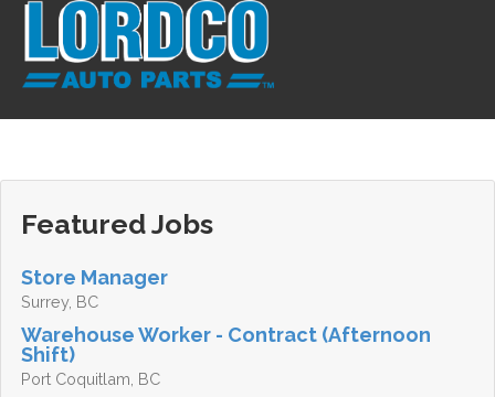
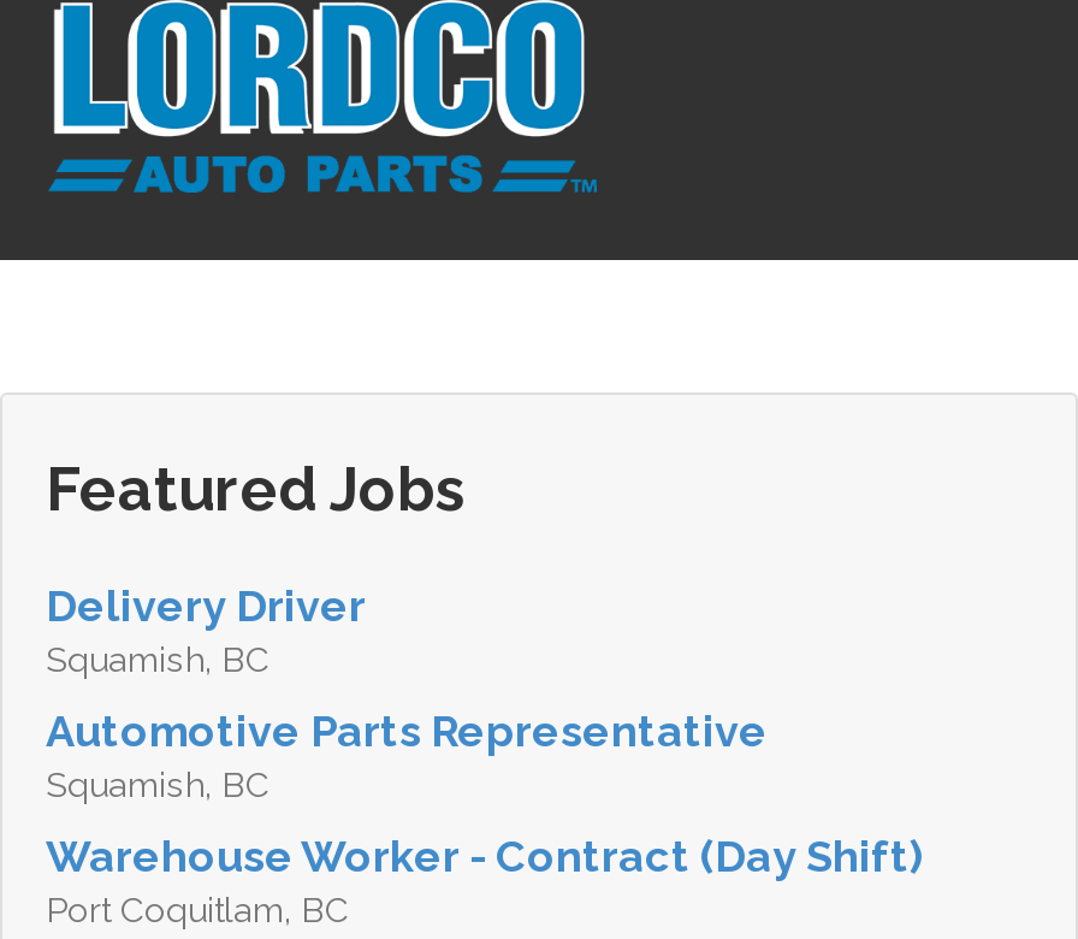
[21,266,431,366] Store Manager | Surrey, BC | Warehouse Worker - Contract (Afternoon | Shift) -> [46,580,924,881] Delivery Driver | Squamish, BC | Automotive Parts Representative | Squamish, BC | Warehouse Worker - Contract (Day Shift)

